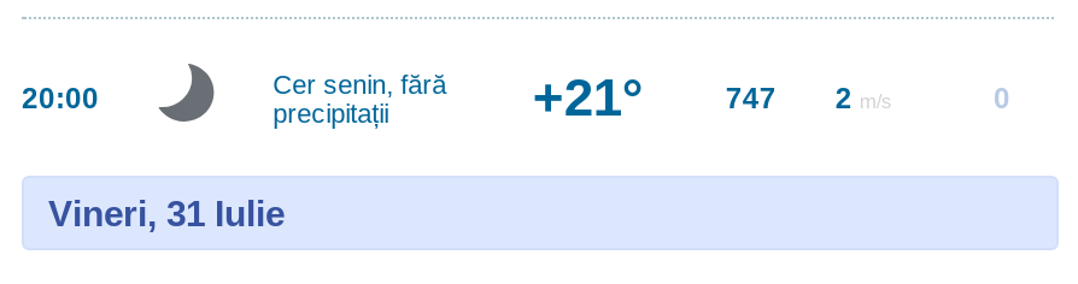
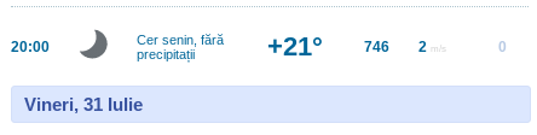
[726,81,776,114] 747 -> [364,38,389,55] 746

